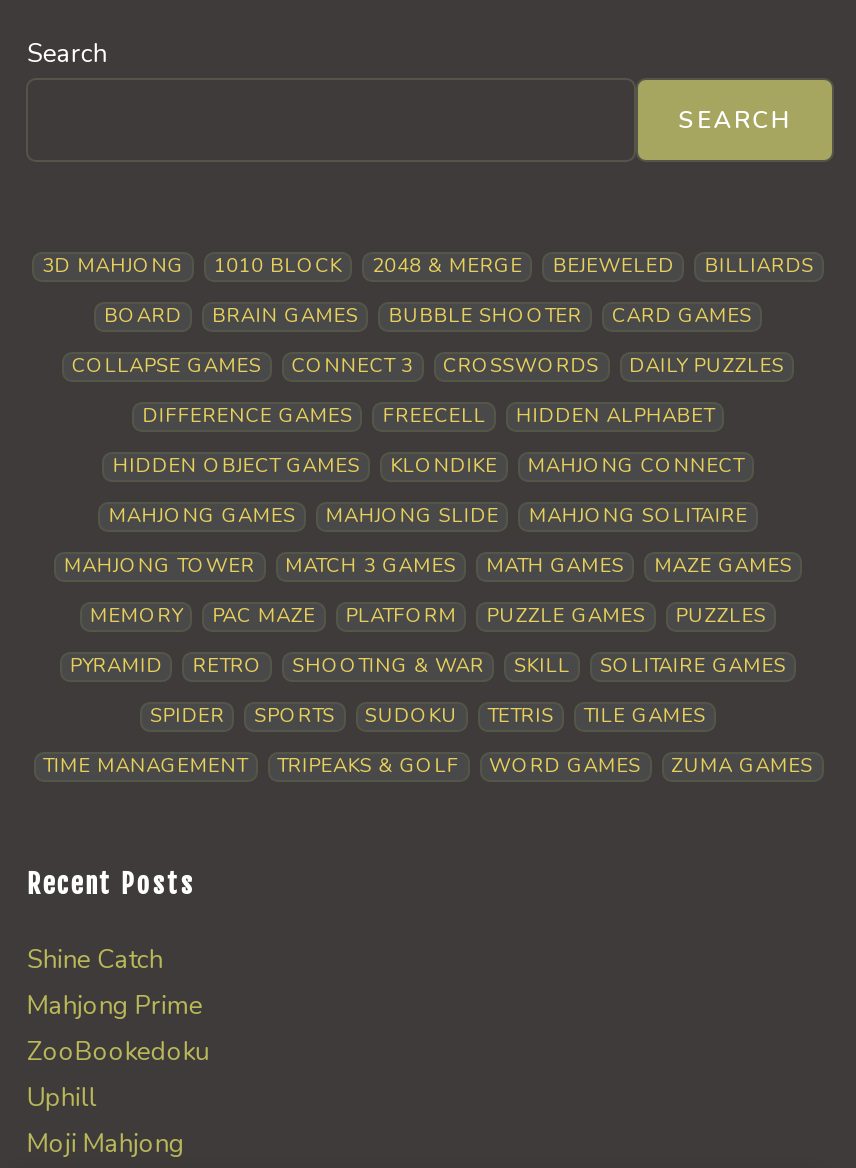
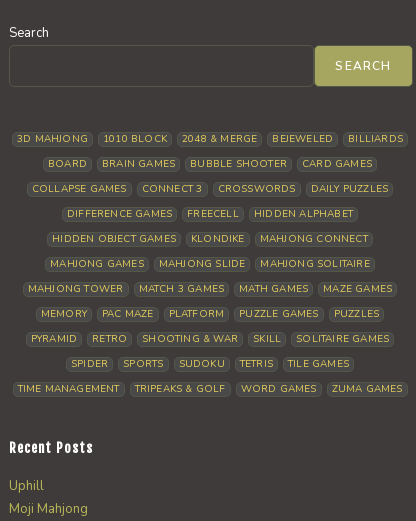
[27,942,209,1070] Shine Catch | Mahjong Prime | ZooBookedoku -> none

